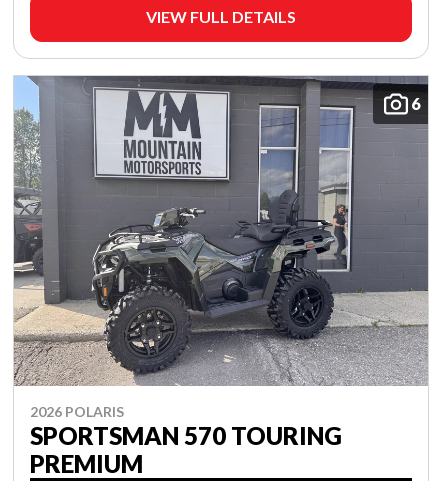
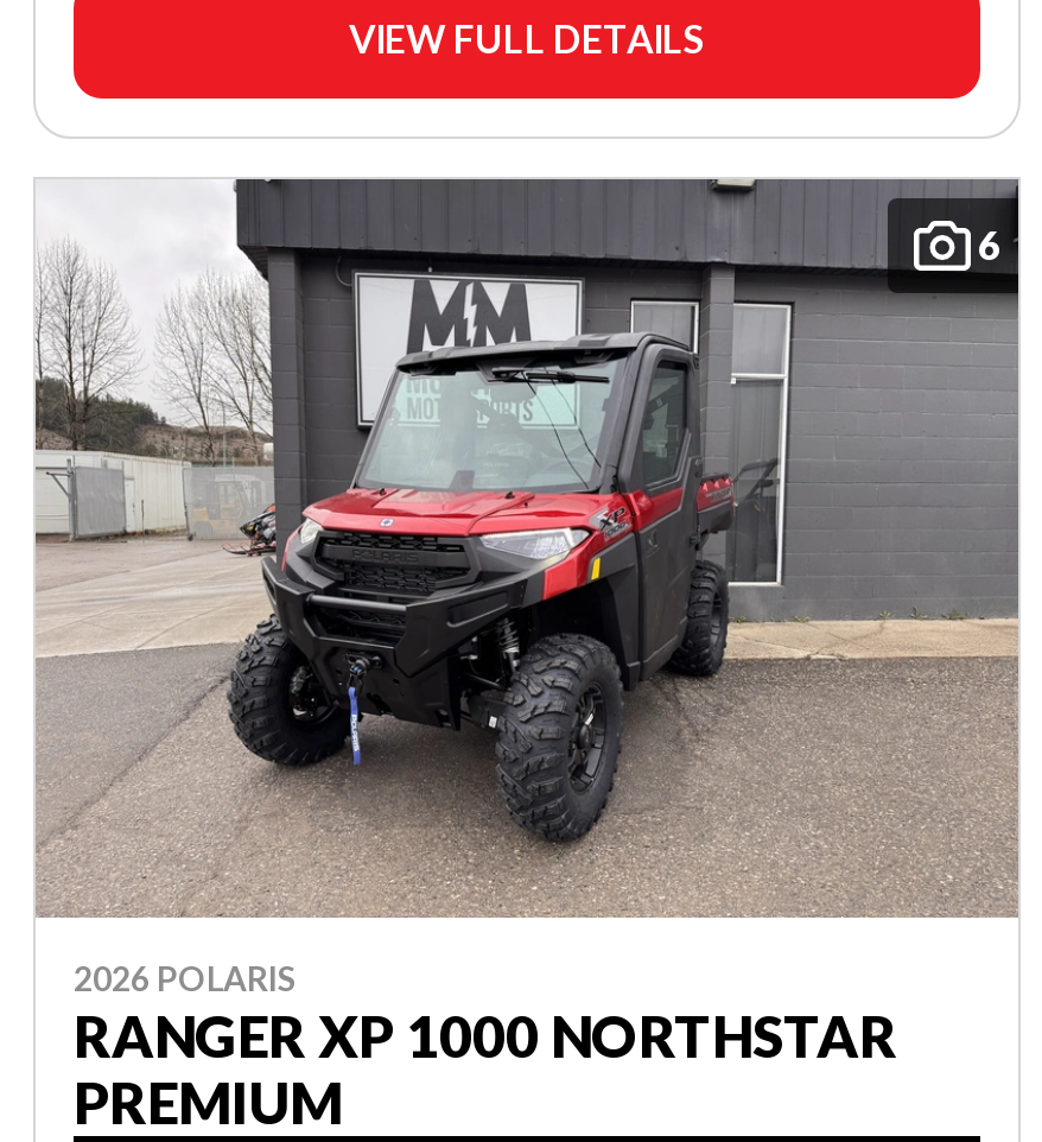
[13,75,428,450] [image] | SPORTSMAN 570 TOURING -> [36,178,1018,1068] [image] | RANGER XP 1000 NORTHSTAR

